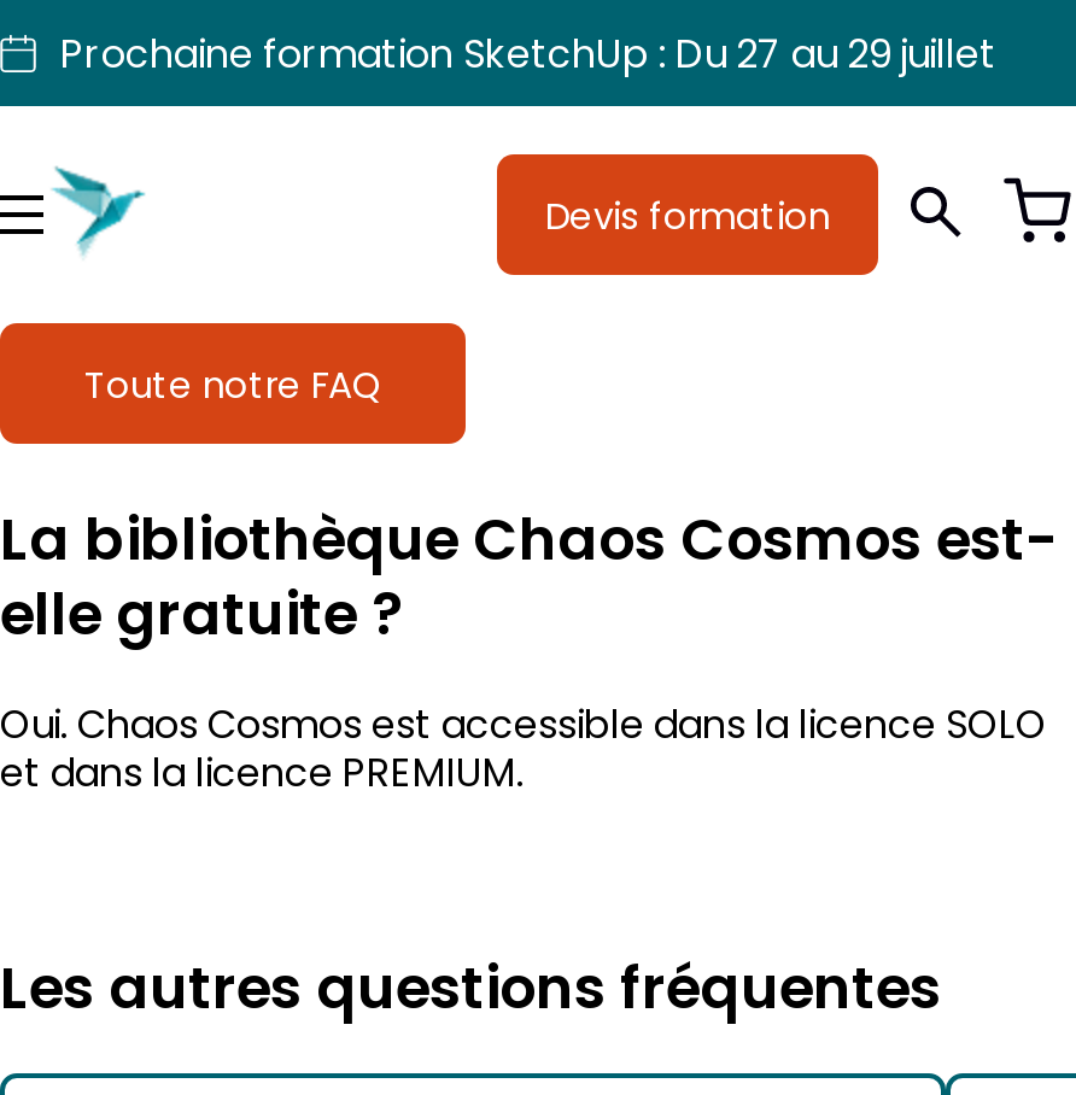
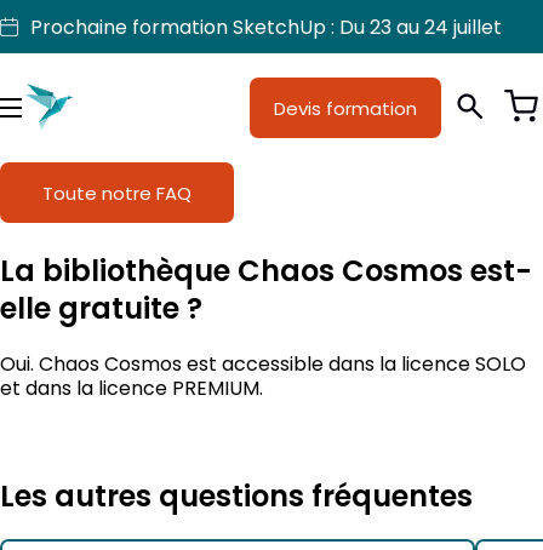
[60,29,996,77] Prochaine formation SketchUp : Du 27 au 29 juillet -> [30,15,502,39] Prochaine formation SketchUp : Du 23 au 24 juillet

